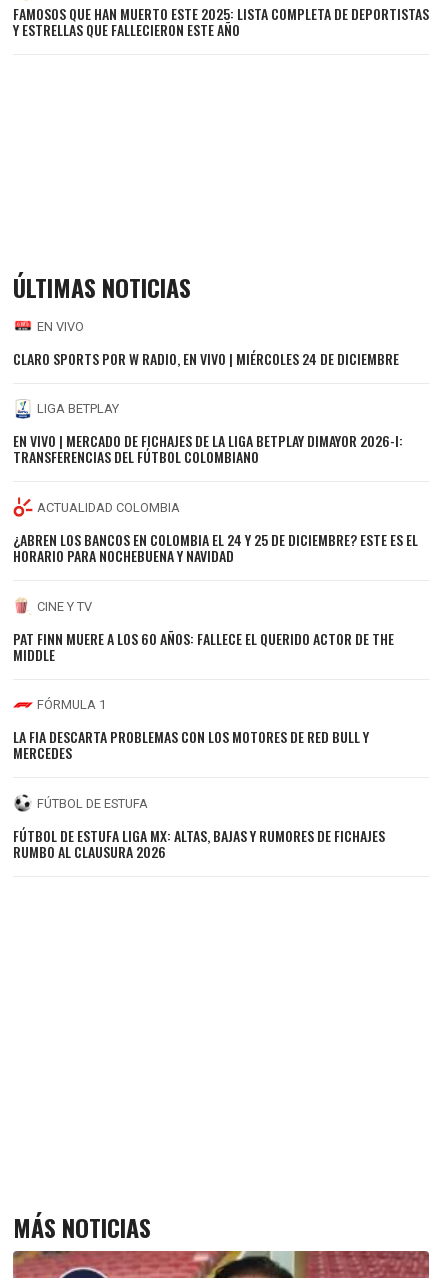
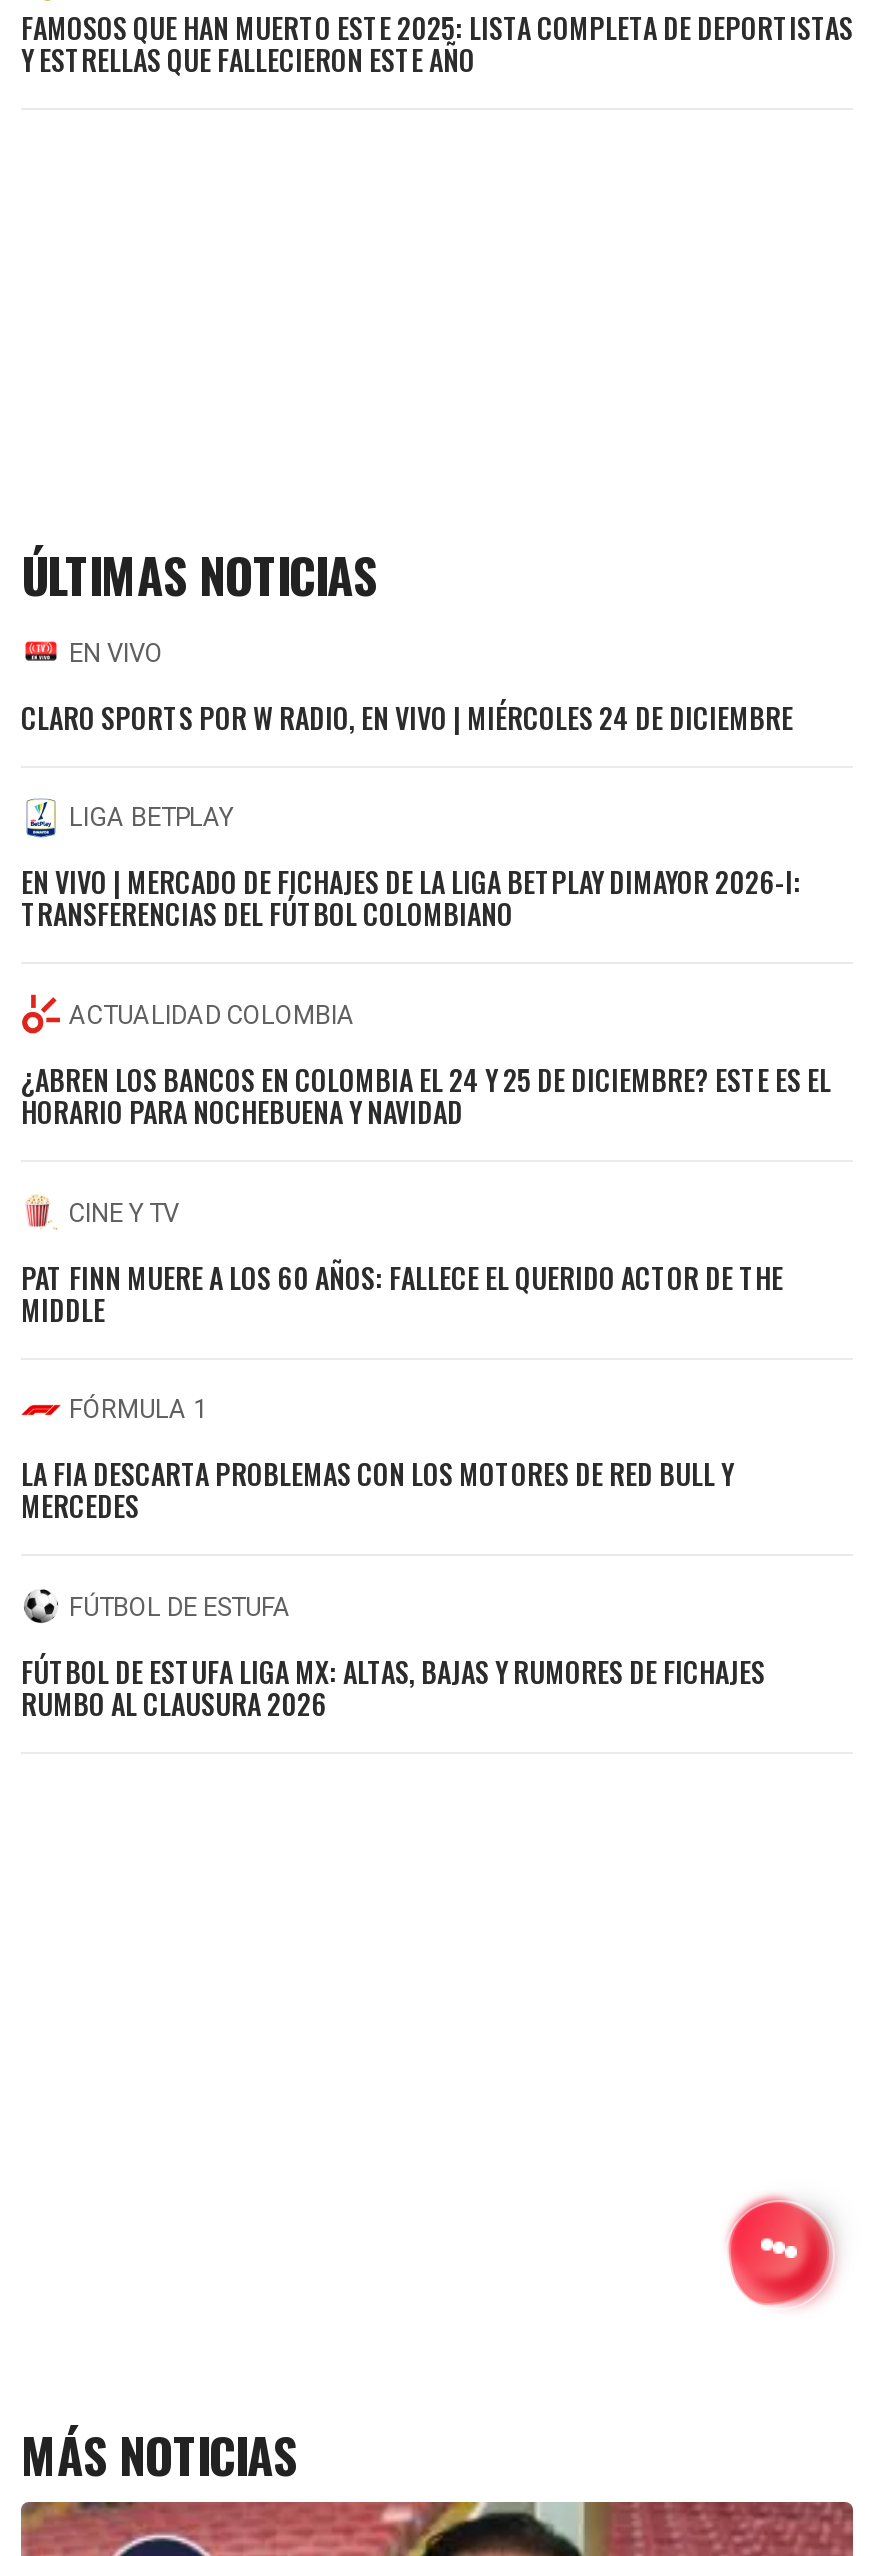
none -> [725,2194,839,2308] [image]

